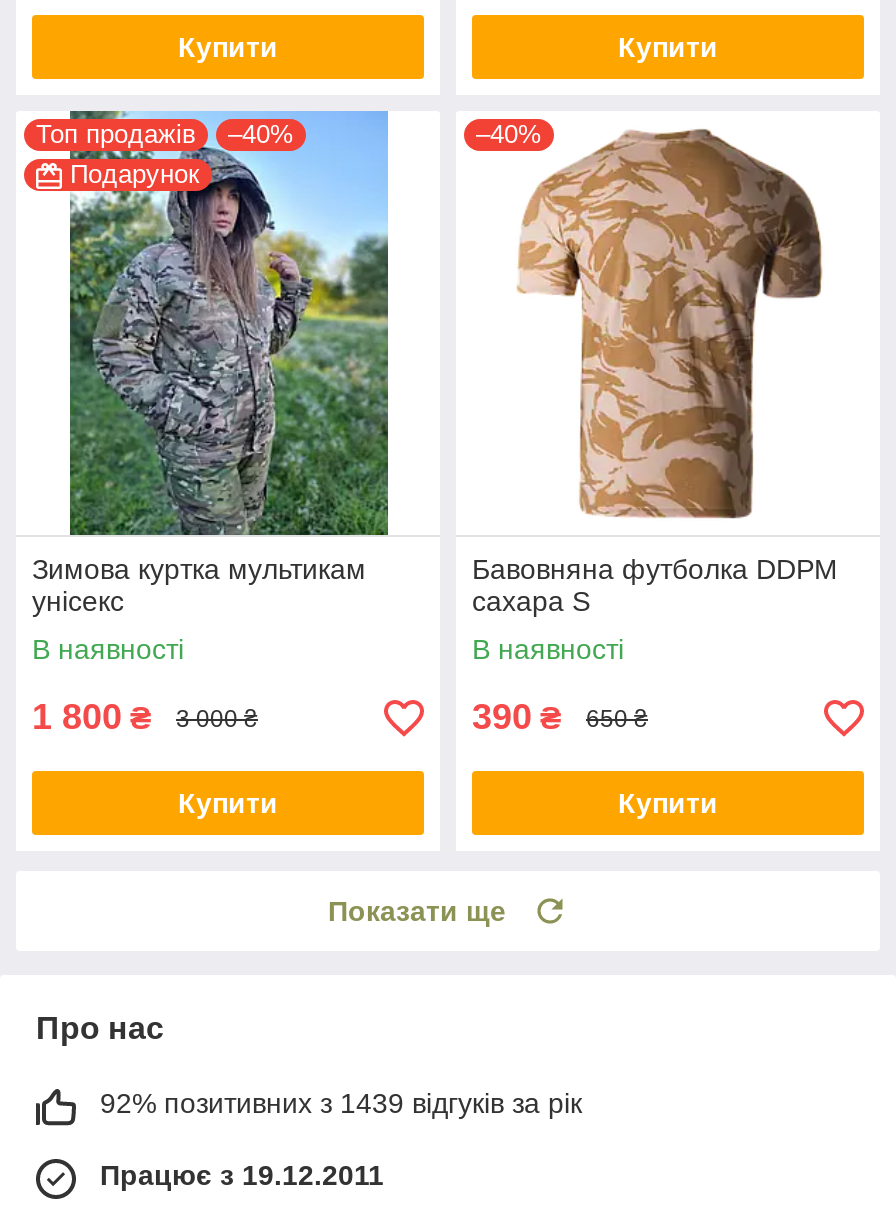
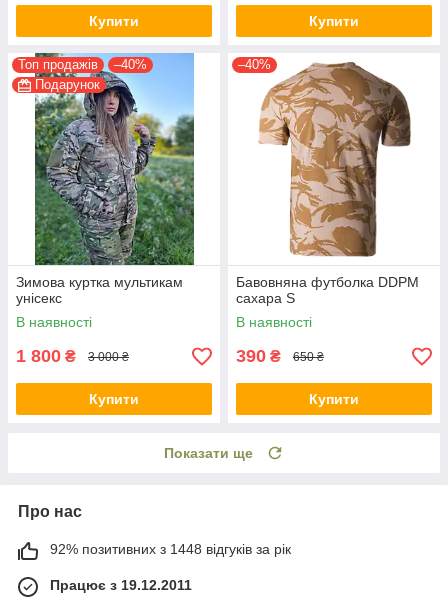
[100,1088,582,1120] 92% позитивних з 1439 відгуків за рік -> [50,541,291,557] 92% позитивних з 1448 відгуків за рік

